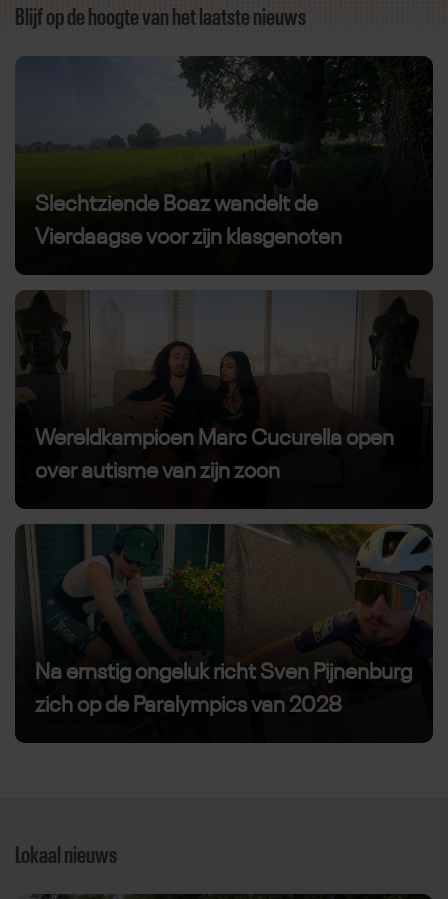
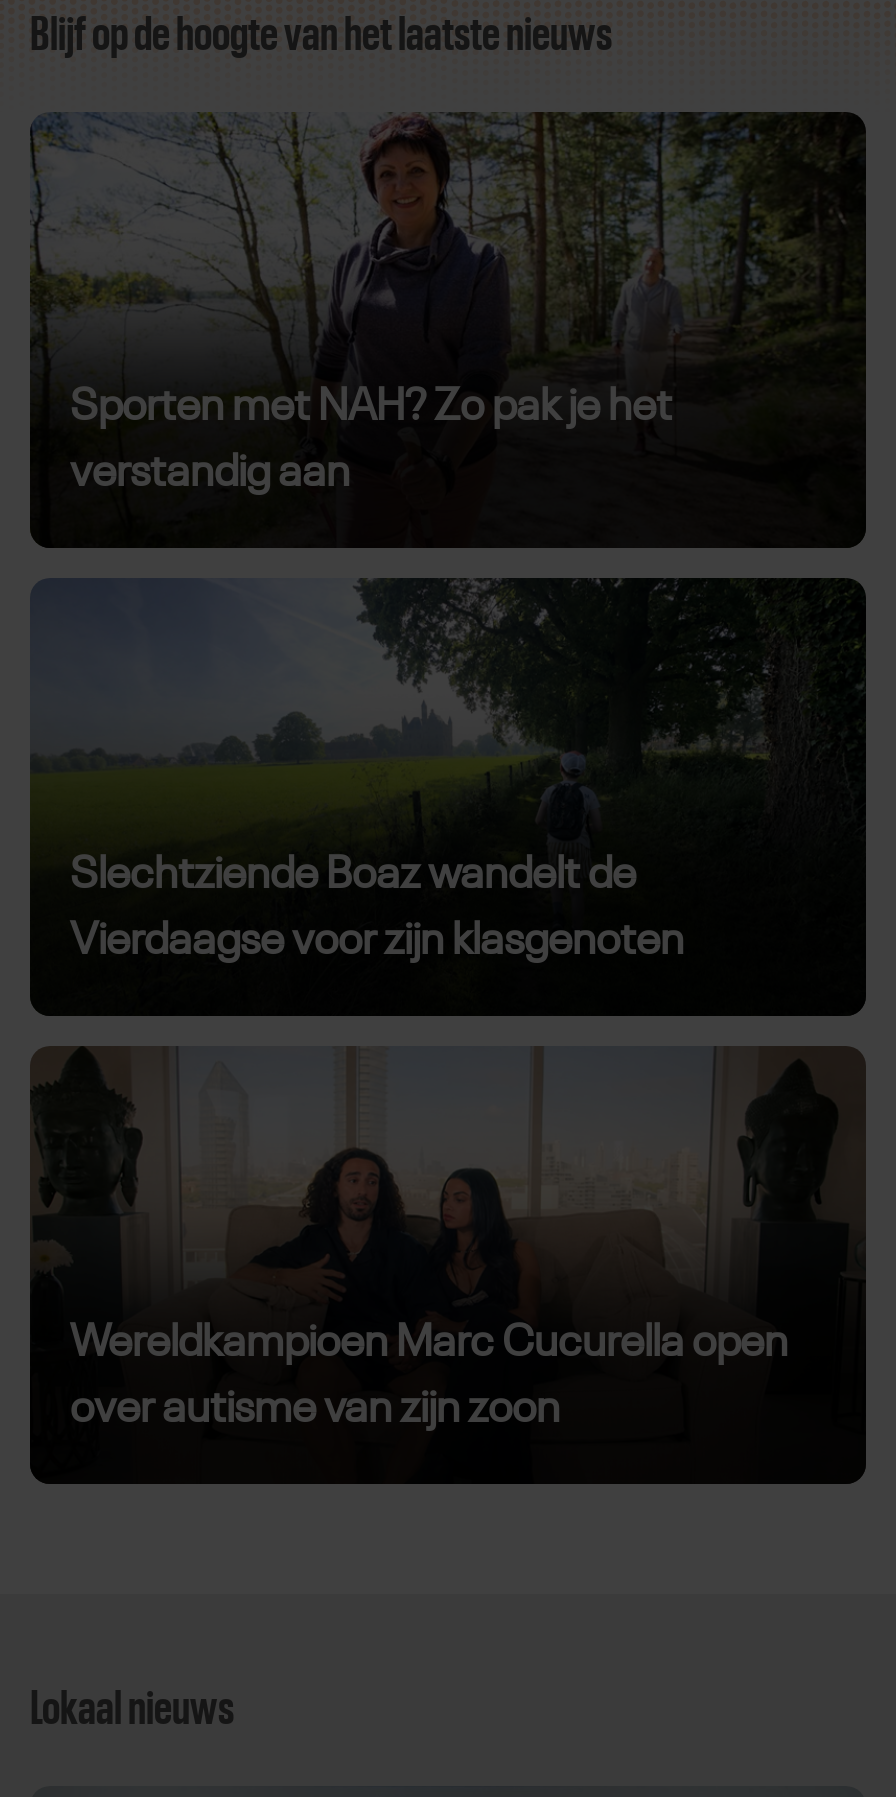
none -> [30,112,866,548] [image] | Sporten met NAH? Zo pak je het | verstandig aan
moved [35,194,394,483] -> [70,855,788,1432]: Slechtziende Boaz wandelt de | Vierdaagse voor zijn klasgenoten | Wereldkampioen Marc Cucurella open | over autisme van zijn zoon
[16,523,433,717] [image] | Na ernstig ongeluk richt Sven Pijnenburg | zich op de Paralympics van 2028 -> none

